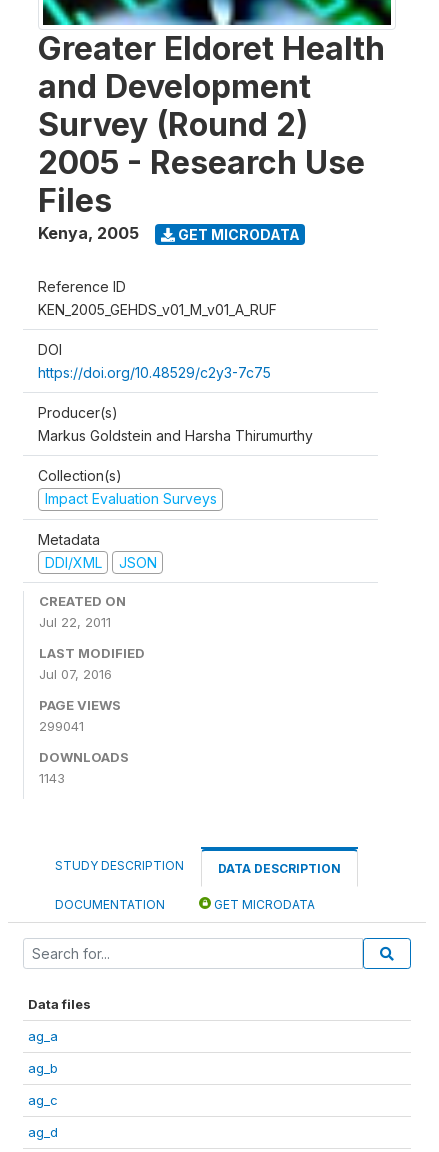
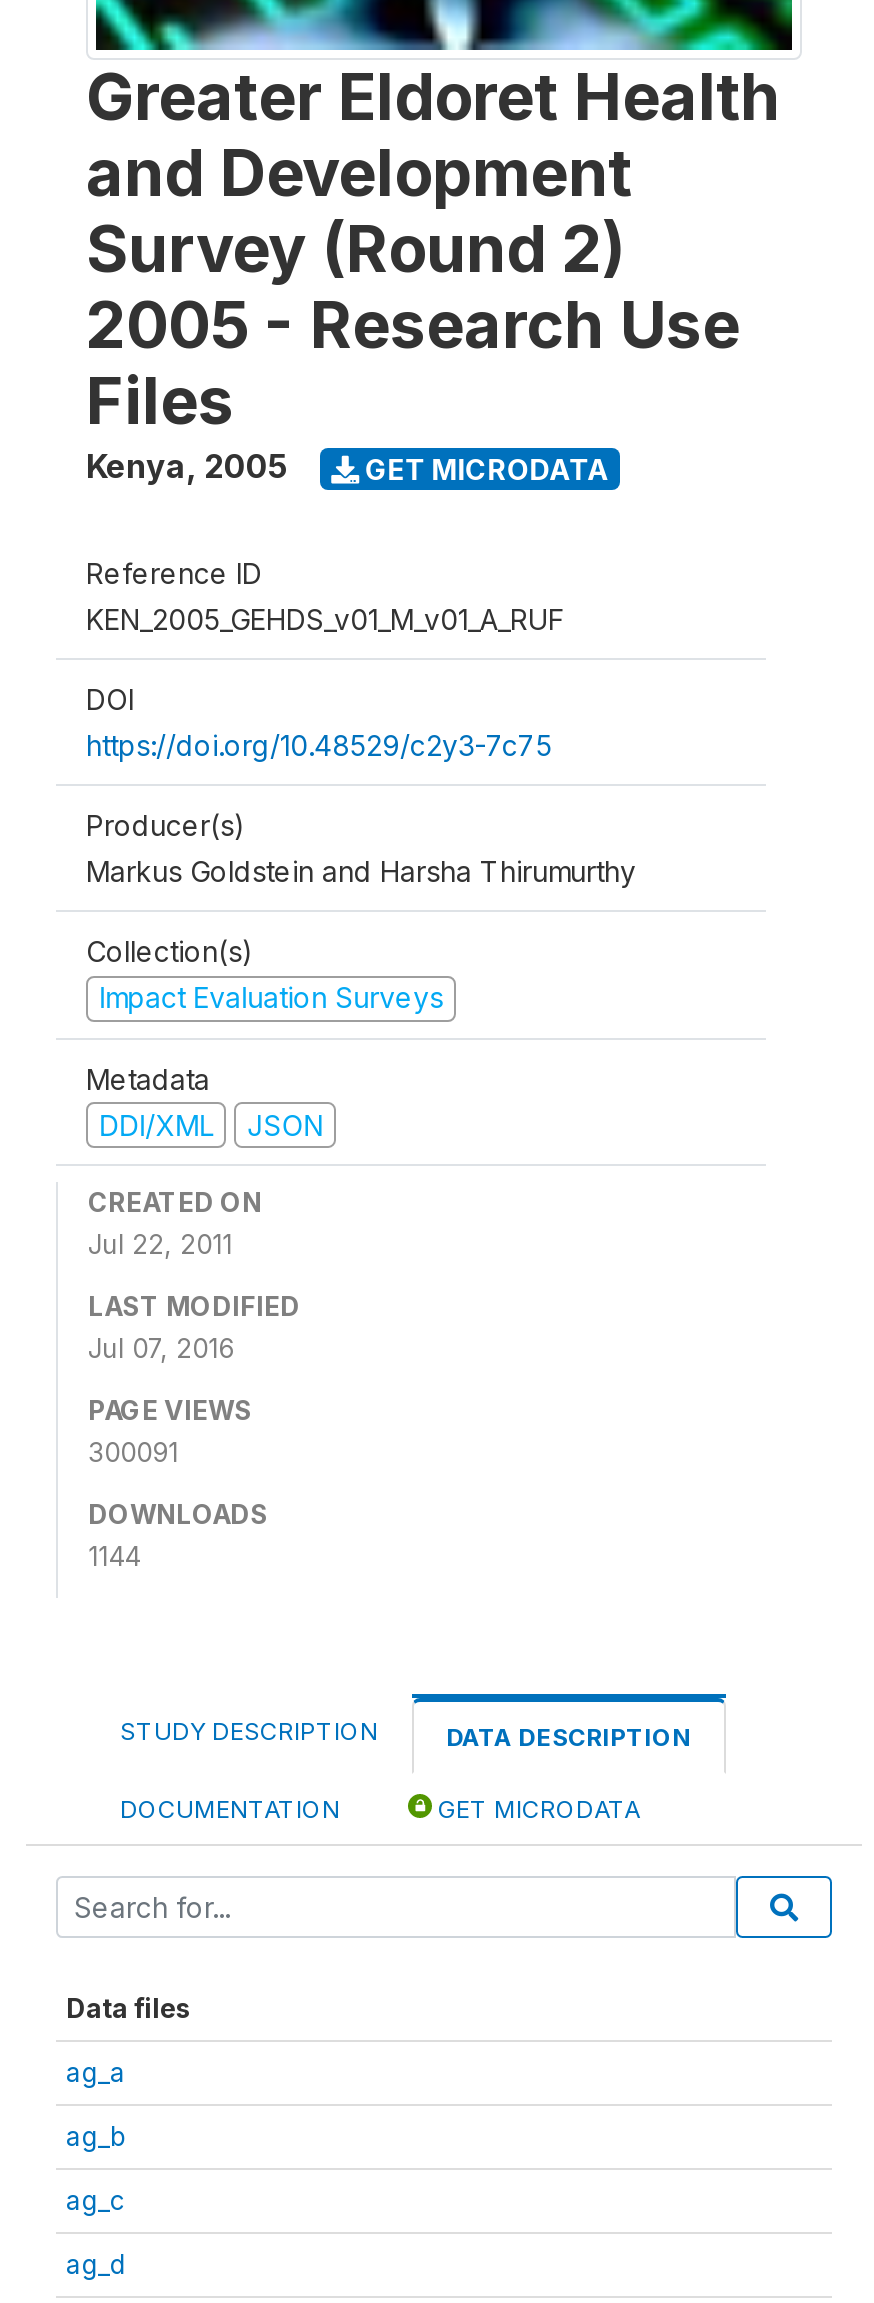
[39,718,84,734] 299041 -> [88,1436,178,1468] 300091
[39,770,65,786] 1143 -> [88,1540,140,1572] 1144

